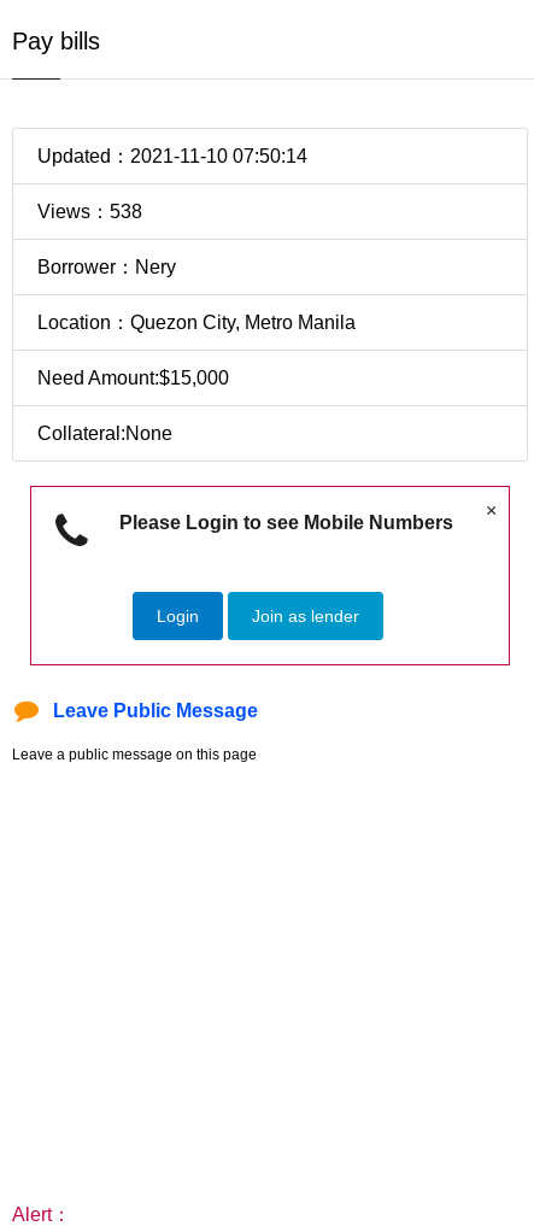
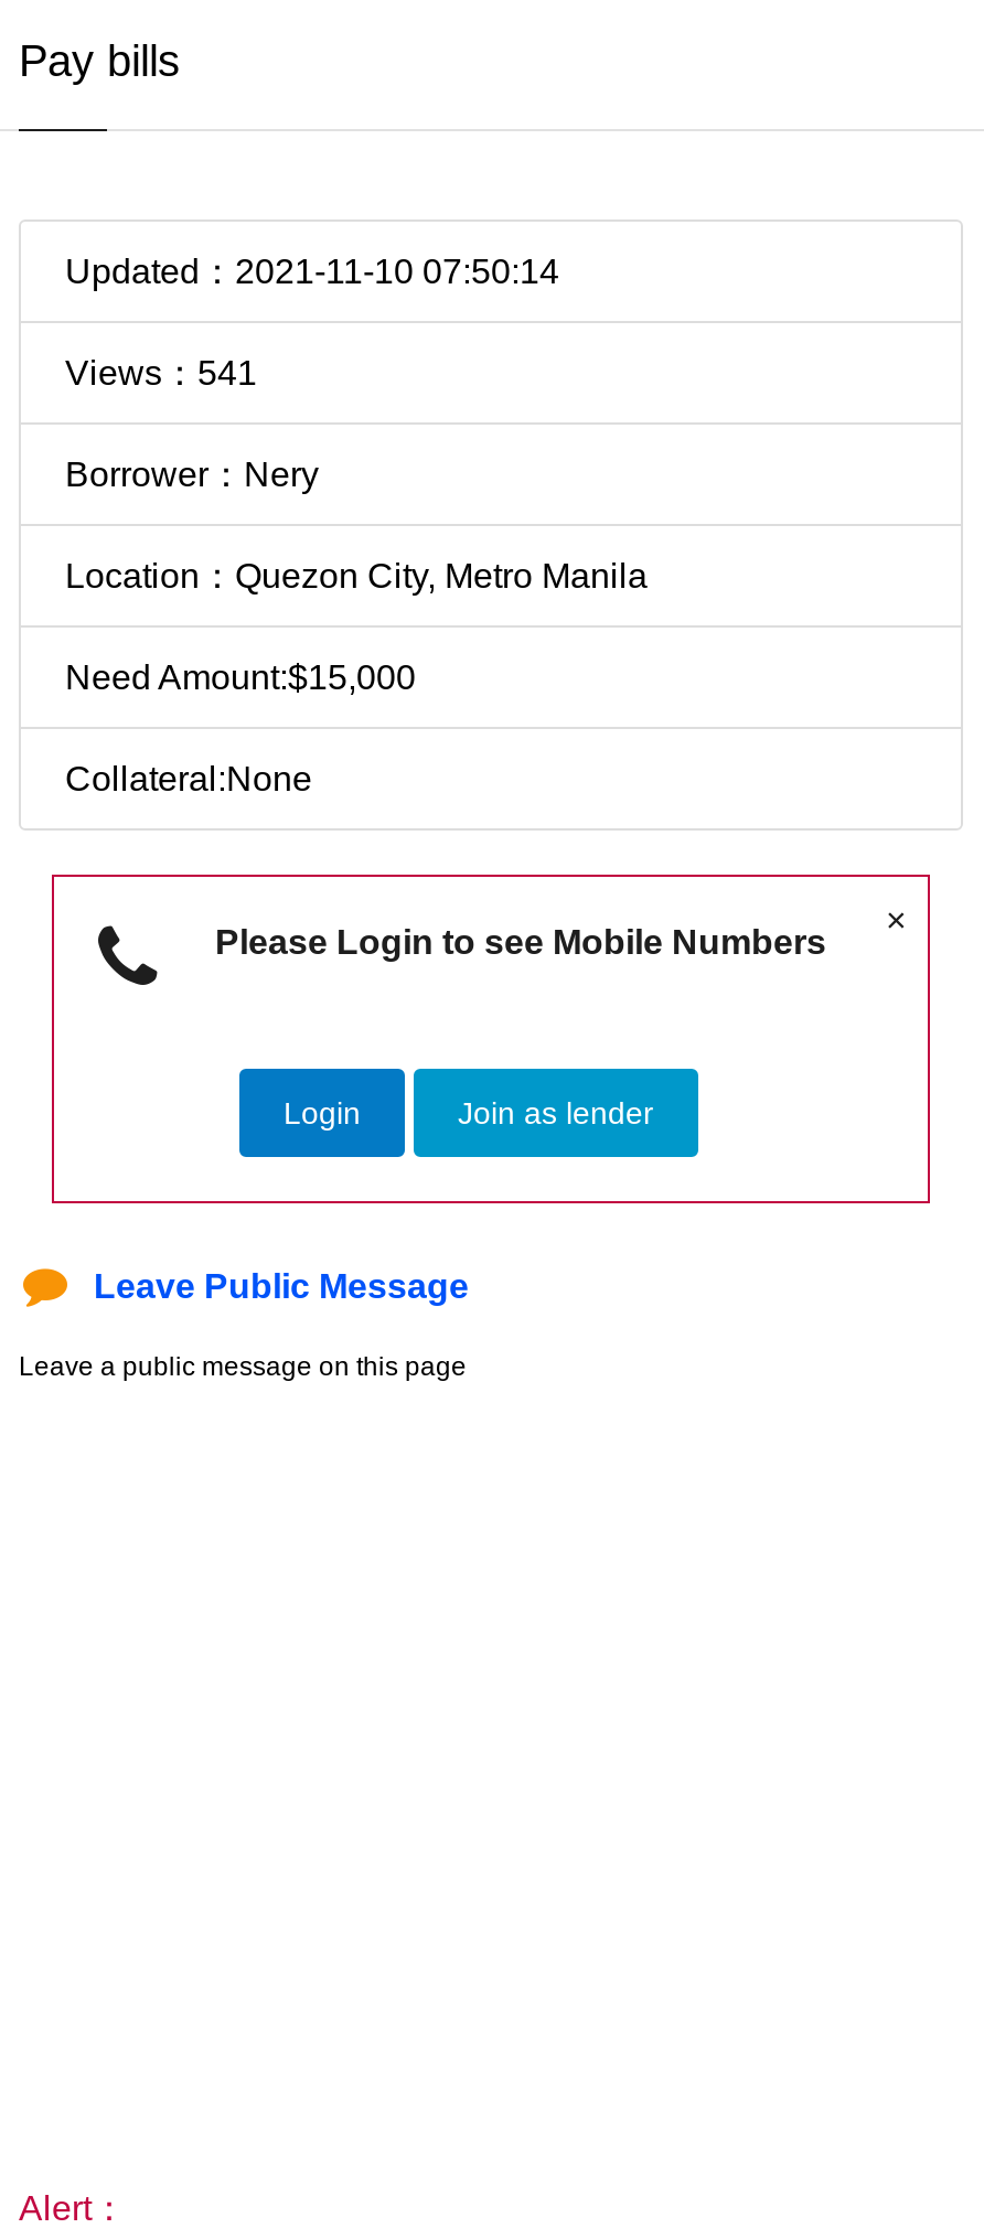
[37,201,142,222] Views：538 -> [65,354,257,392] Views：541

